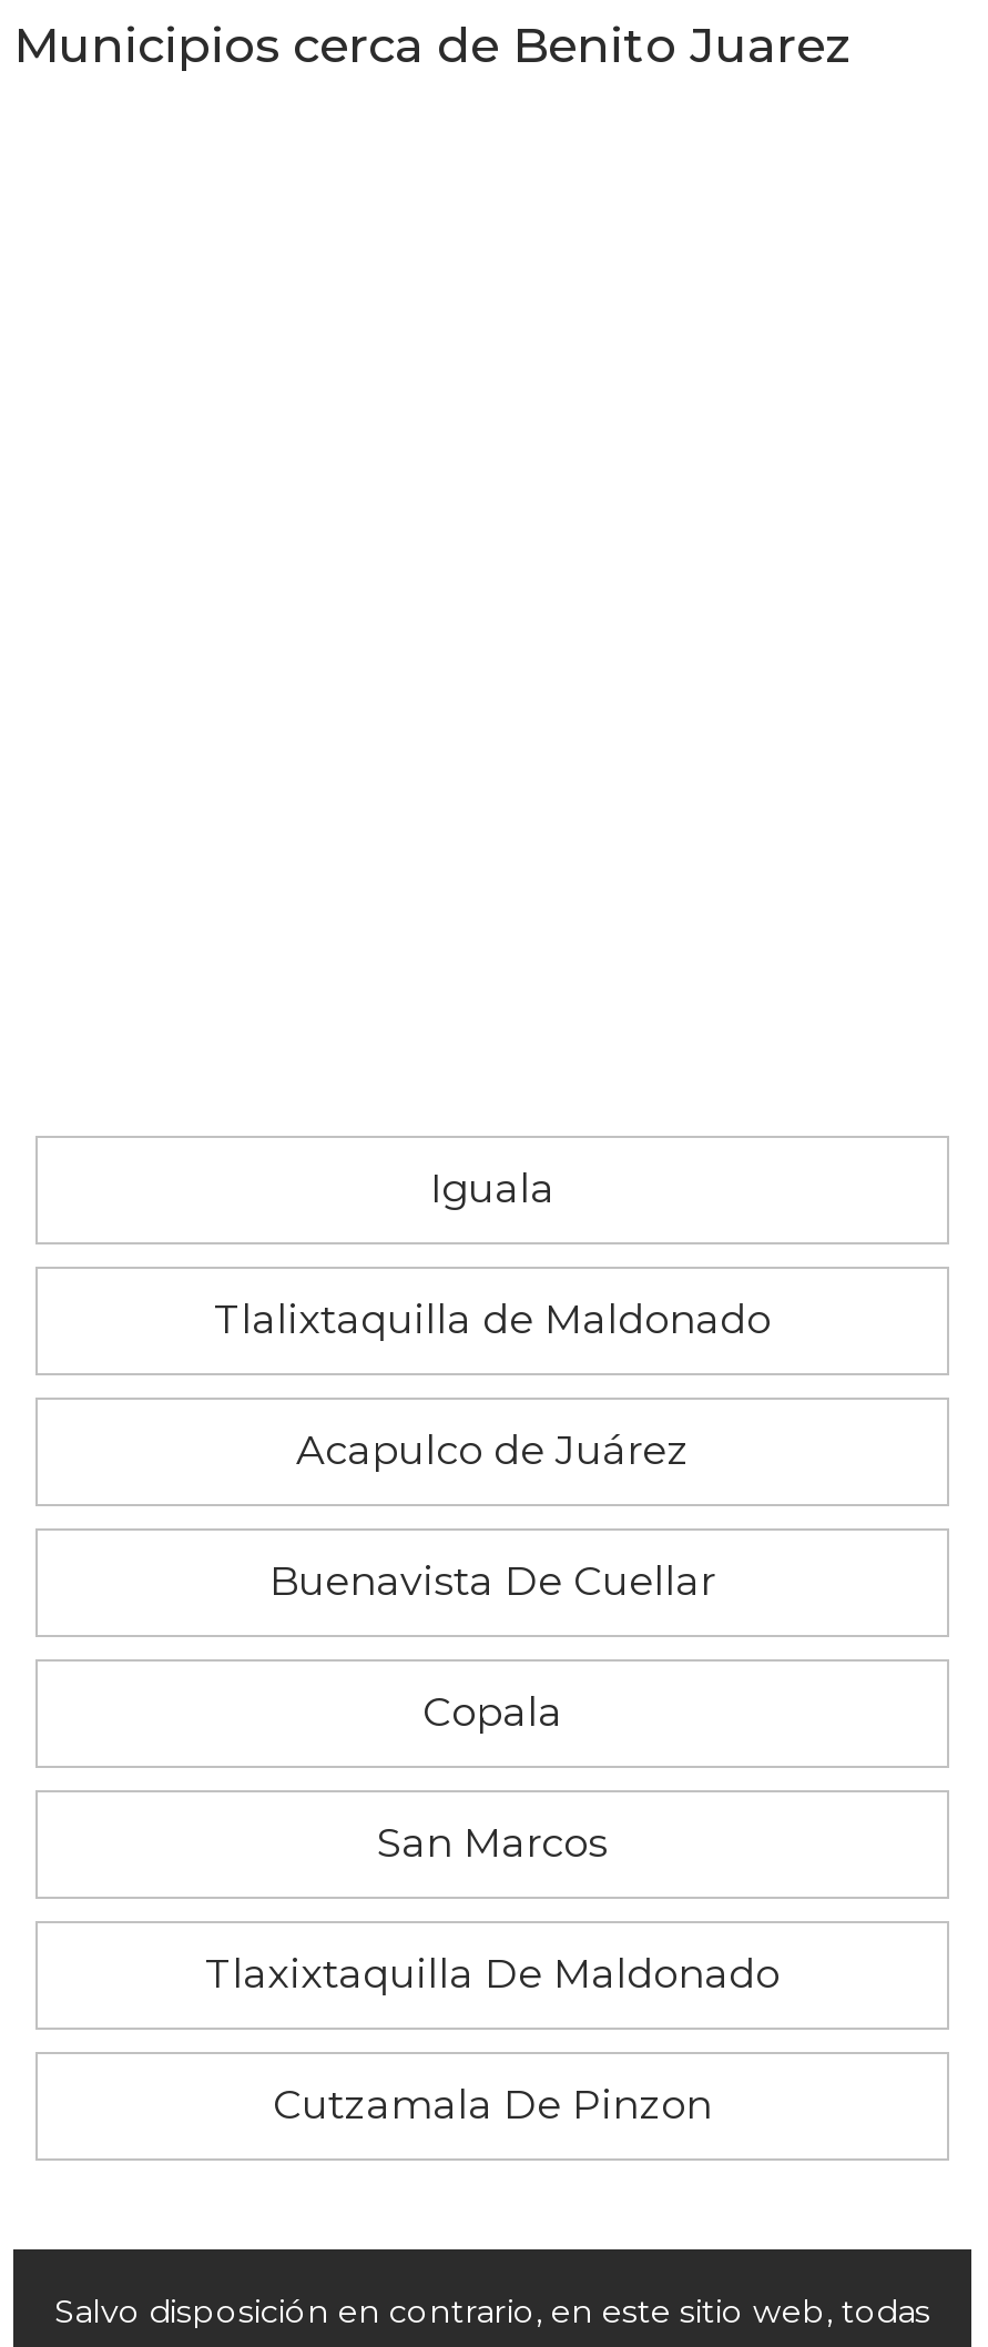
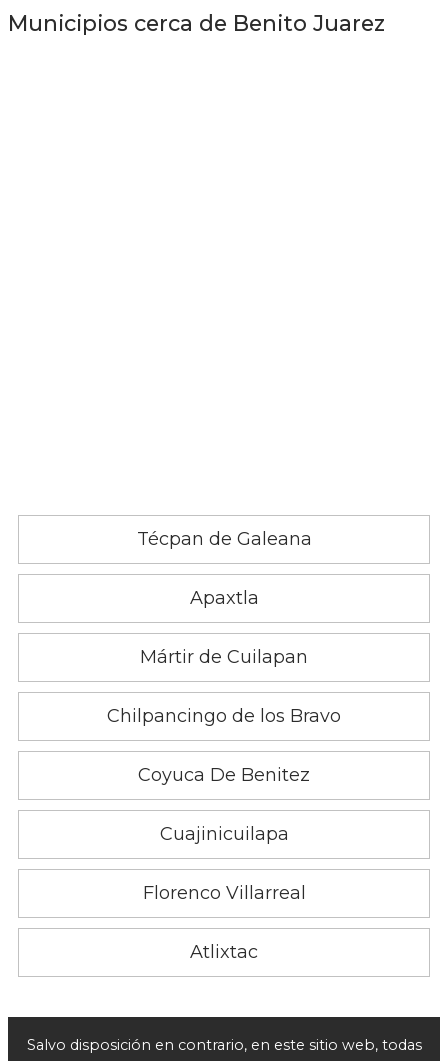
[430,1166,554,1214] Iguala -> [136,528,311,550] Técpan de Galeana
[214,1296,771,1345] Tlalixtaquilla de Maldonado -> [189,587,258,609] Apaxtla
[296,1427,689,1476] Acapulco de Juárez -> [140,646,308,668] Mártir de Cuilapan
[269,1558,715,1607] Buenavista De Cuellar -> [107,705,341,727] Chilpancingo de los Bravo
[422,1689,562,1738] Copala -> [138,764,310,786] Coyuca De Benitez
[377,1820,608,1869] San Marcos -> [159,823,288,845] Cuajinicuilapa
[205,1951,780,2000] Tlaxixtaquilla De Maldonado -> [142,882,305,904] Florenco Villarreal
[273,2082,712,2130] Cutzamala De Pinzon -> [190,941,258,963] Atlixtac

